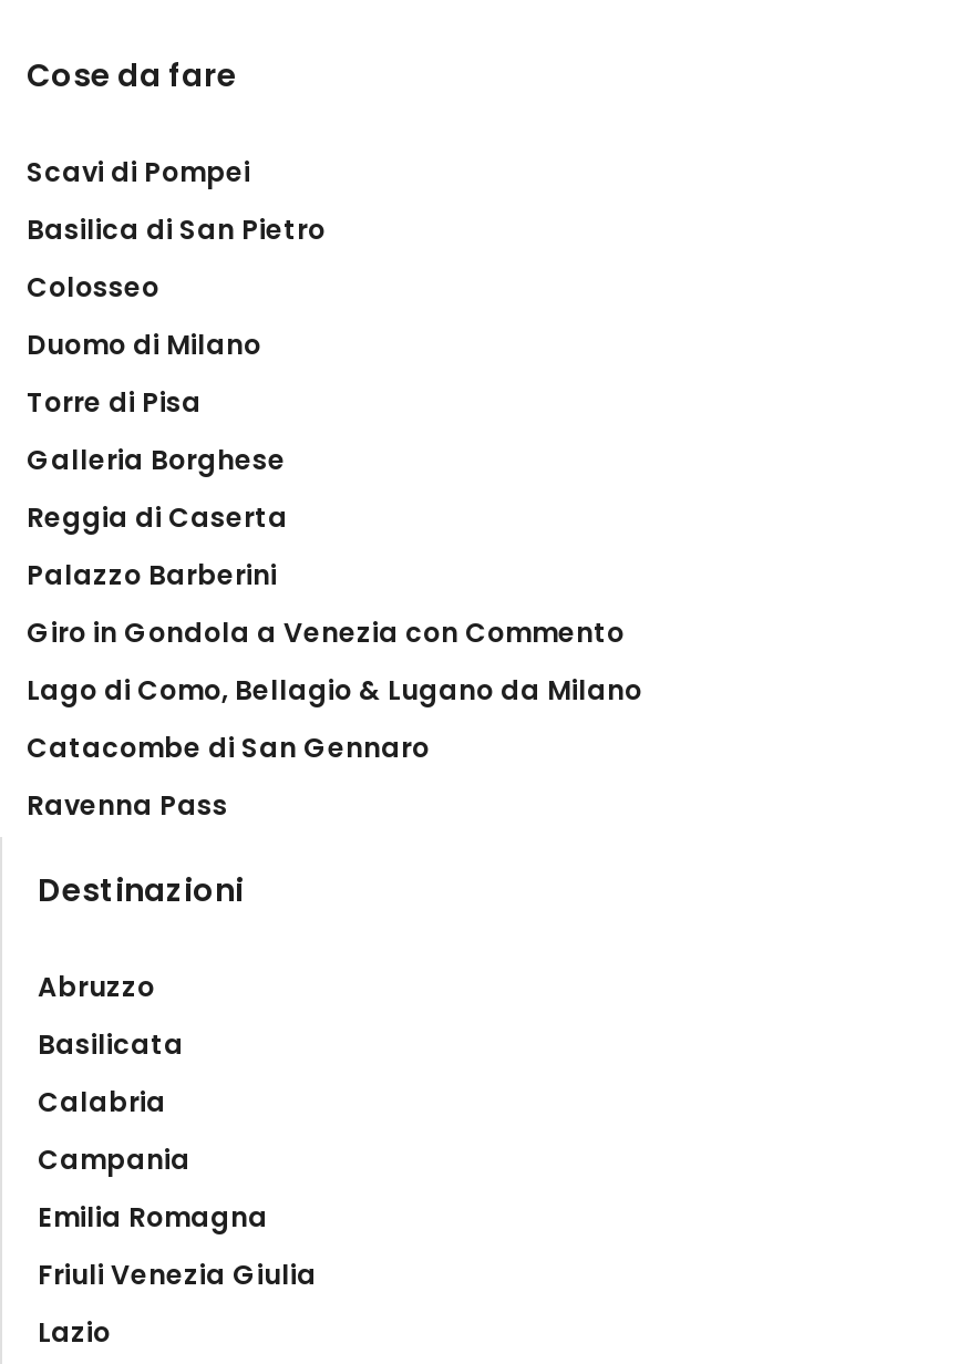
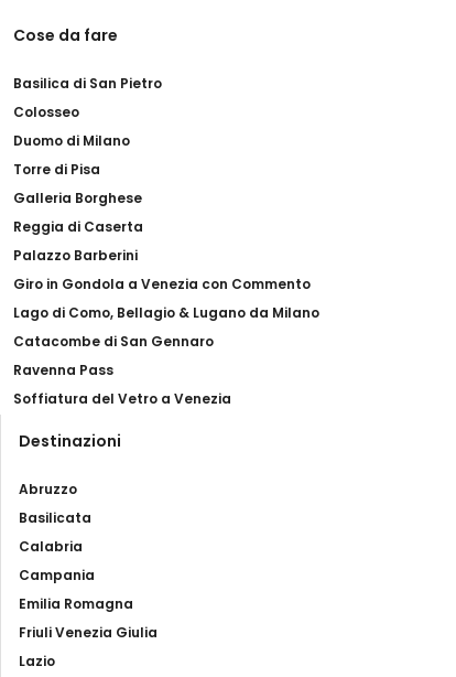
[27,152,250,190] Scavi di Pompei -> none
moved [27,210,642,823] -> [13,74,319,379]: Basilica di San Pietro | Colosseo | Duomo di Milano | ... | Catacombe di San Gennaro | Ravenna Pass
none -> [13,389,231,408] Soffiatura del Vetro a Venezia

